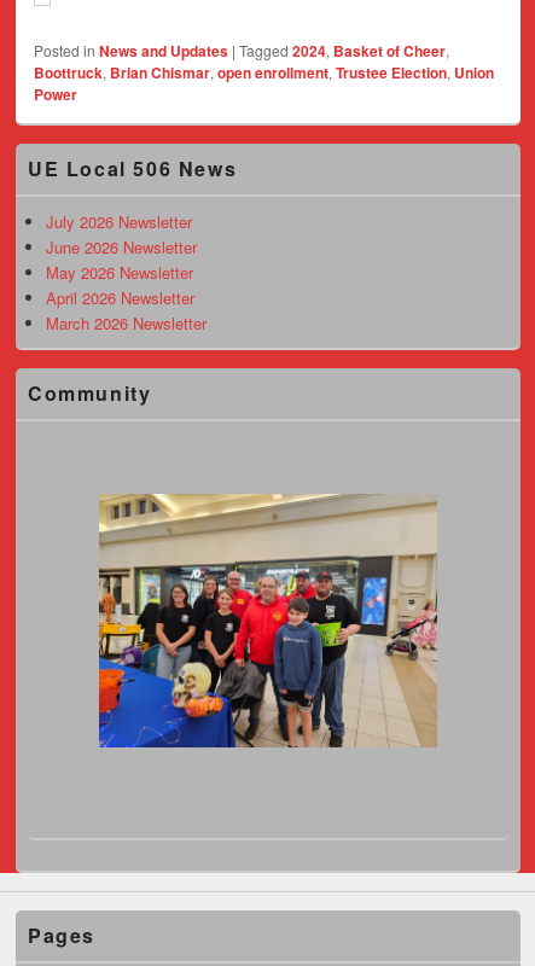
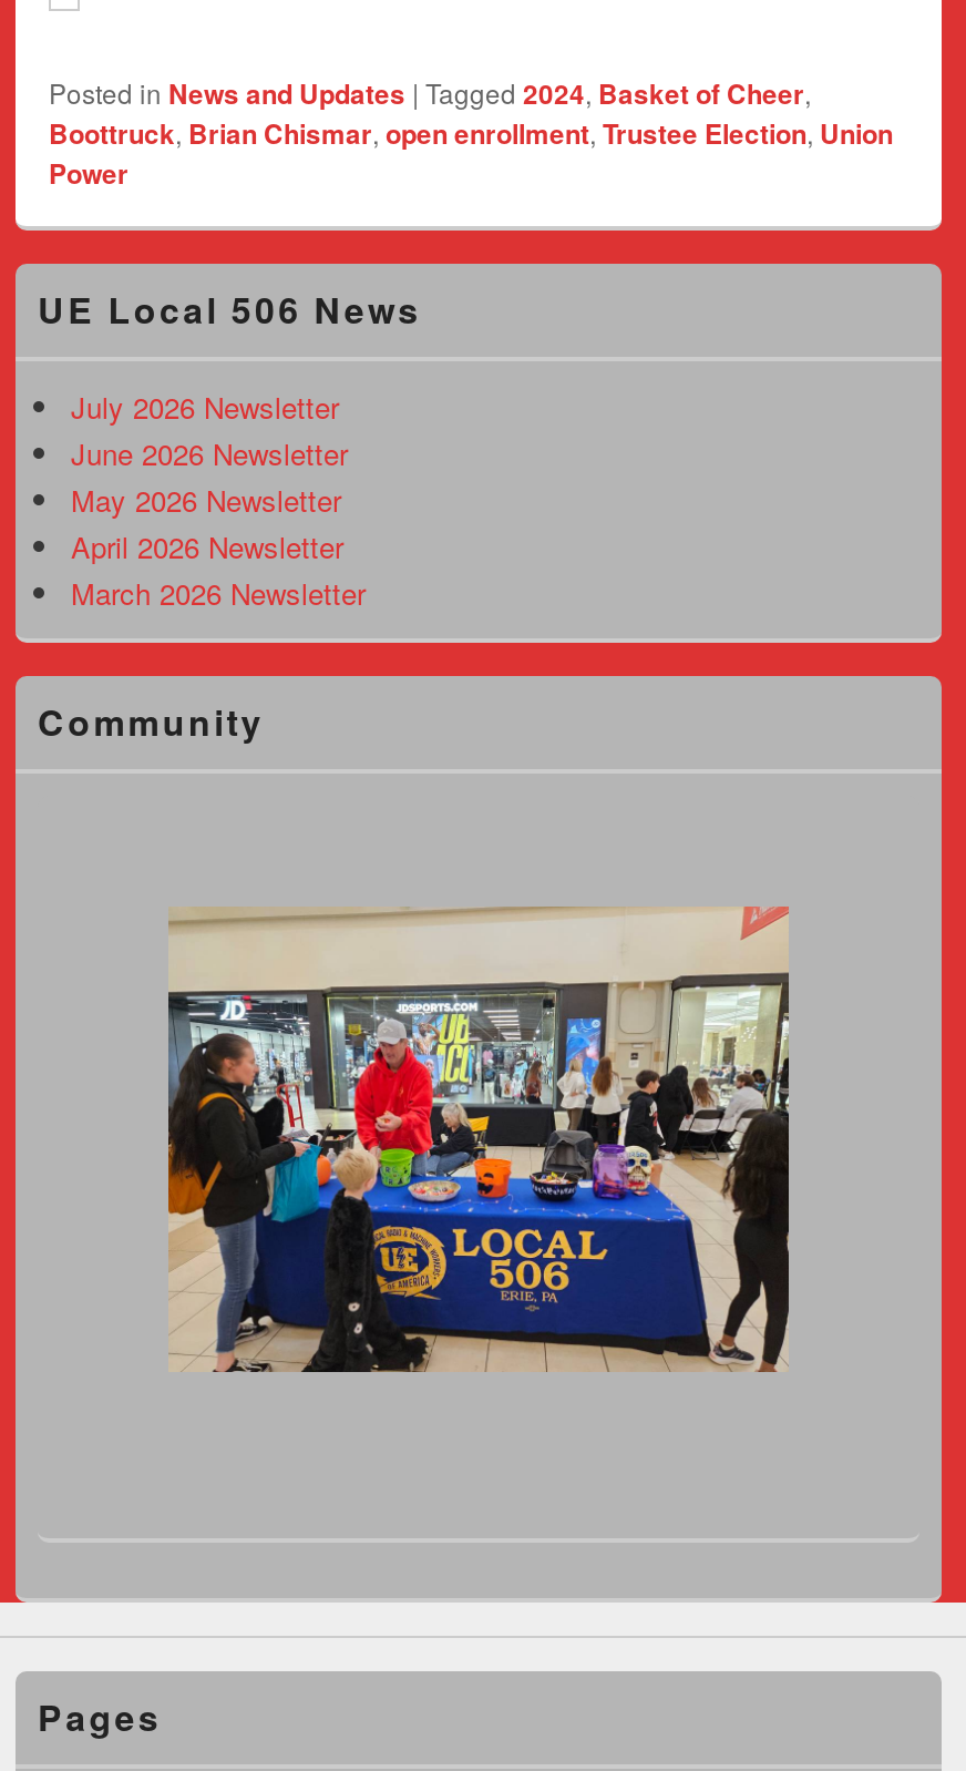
[98,494,437,749] [image] -> [166,907,791,1374] [image]

